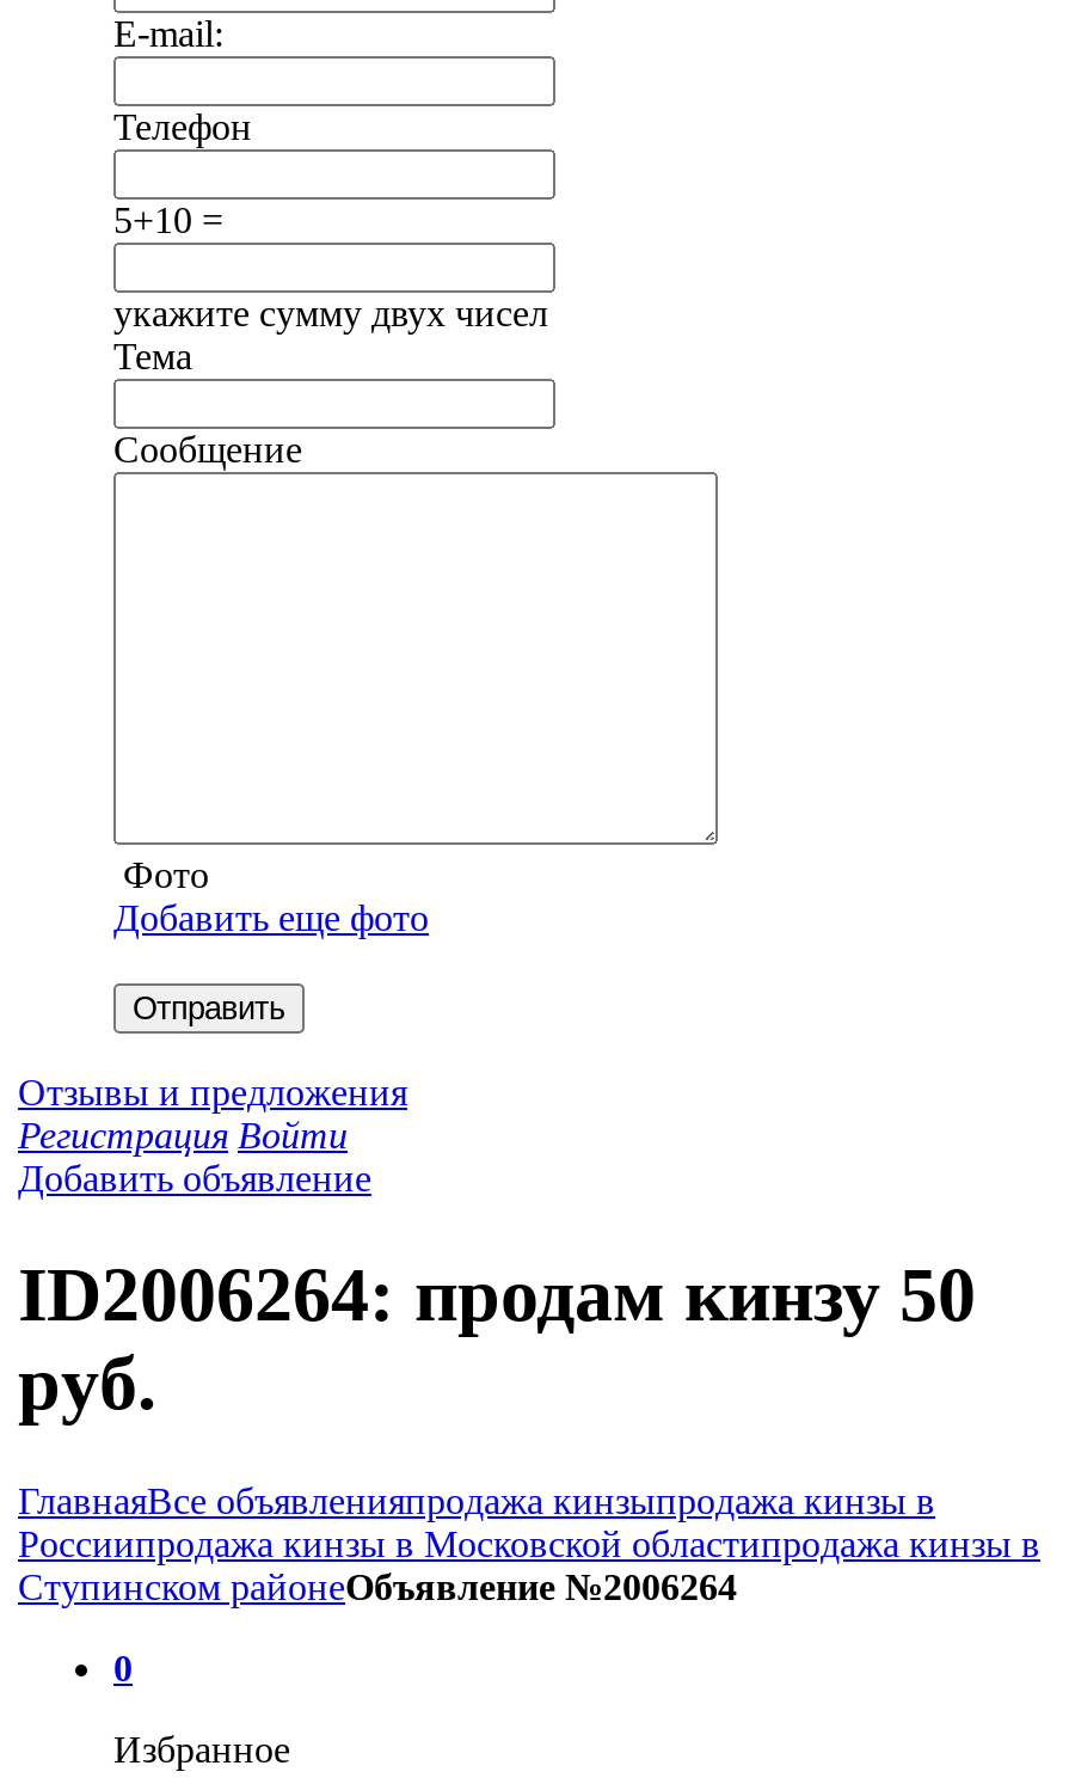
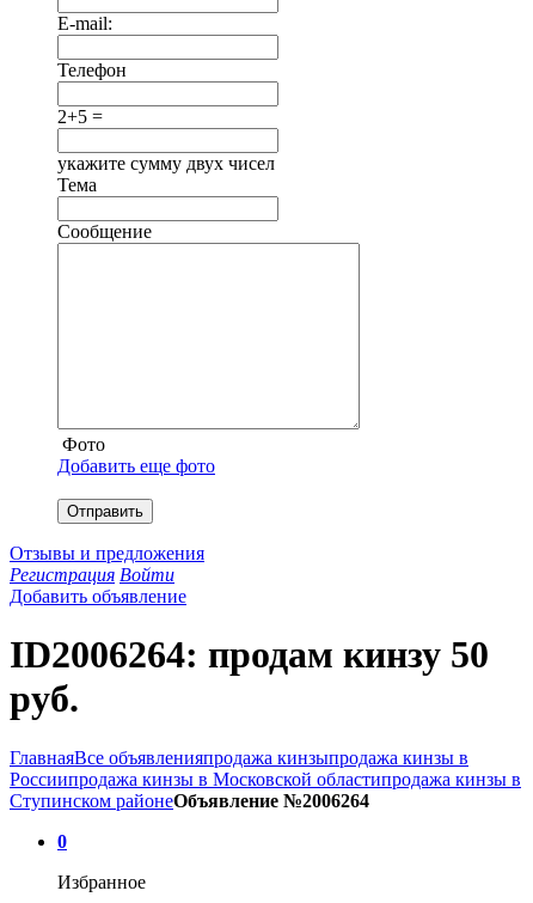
[113,200,223,240] 5+10 = -> [57,106,103,127] 2+5 =

